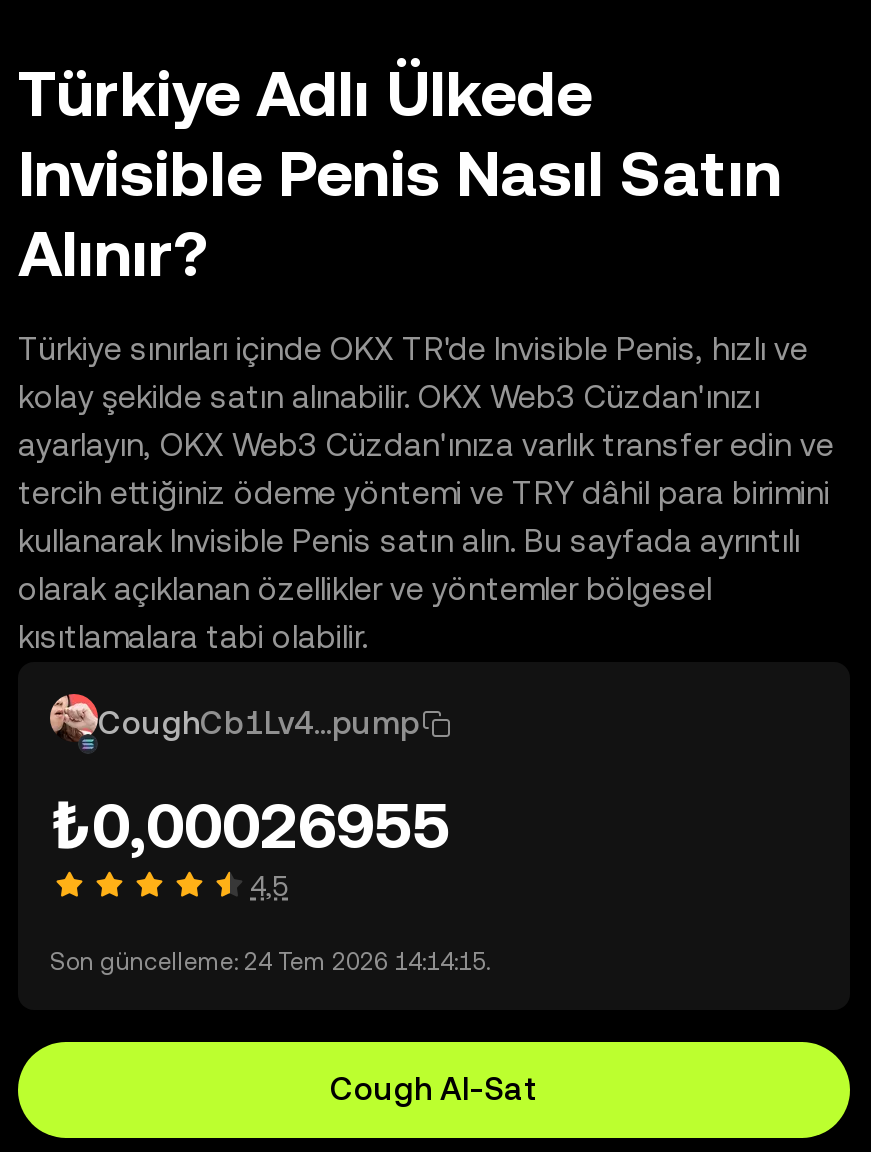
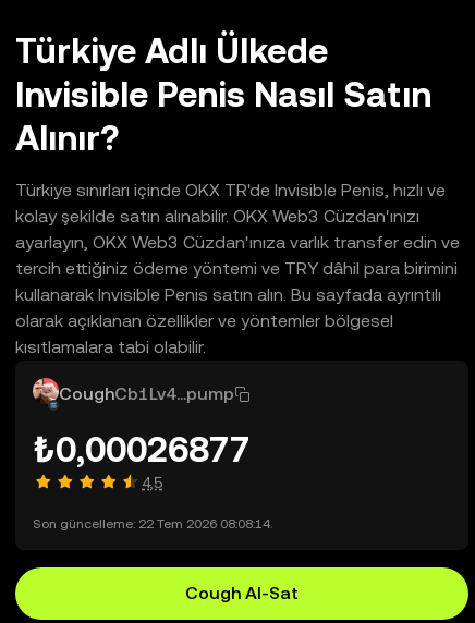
[50,788,450,862] ₺0,00026955 -> [33,429,251,469] ₺0,00026877
[50,948,490,976] Son güncelleme: 24 Tem 2026 14:14:15. -> [33,516,272,532] Son güncelleme: 22 Tem 2026 08:08:14.

